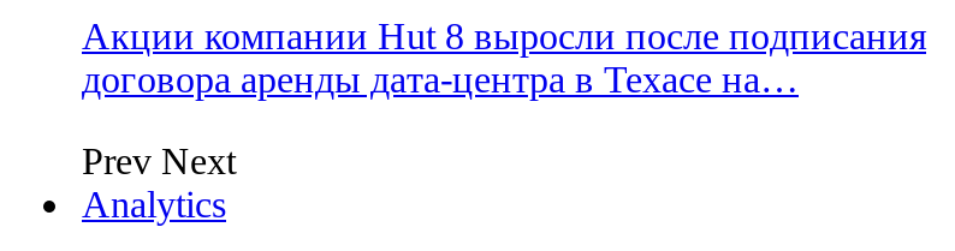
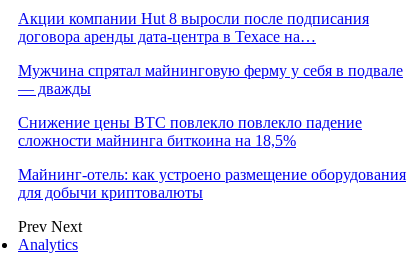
none -> [18,62,406,201] Мужчина спрятал майнинговую ферму у себя в подвале | — дважды | Снижение цены BTC повлекло повлекло падение | сложности майнинга биткоина на 18,5% | Майнинг-отель: как устроено размещение оборудования | для добычи криптовалюты

